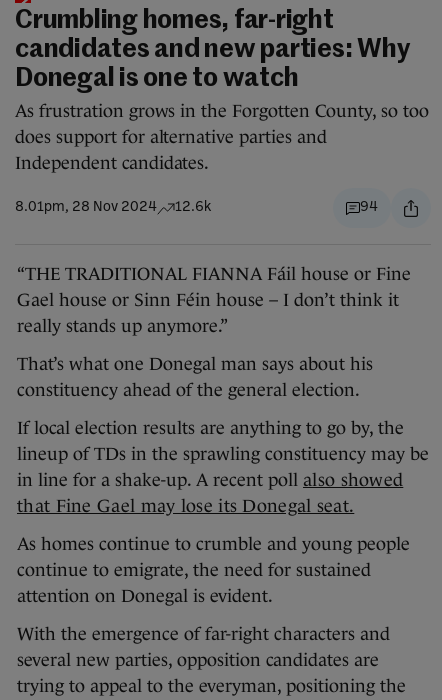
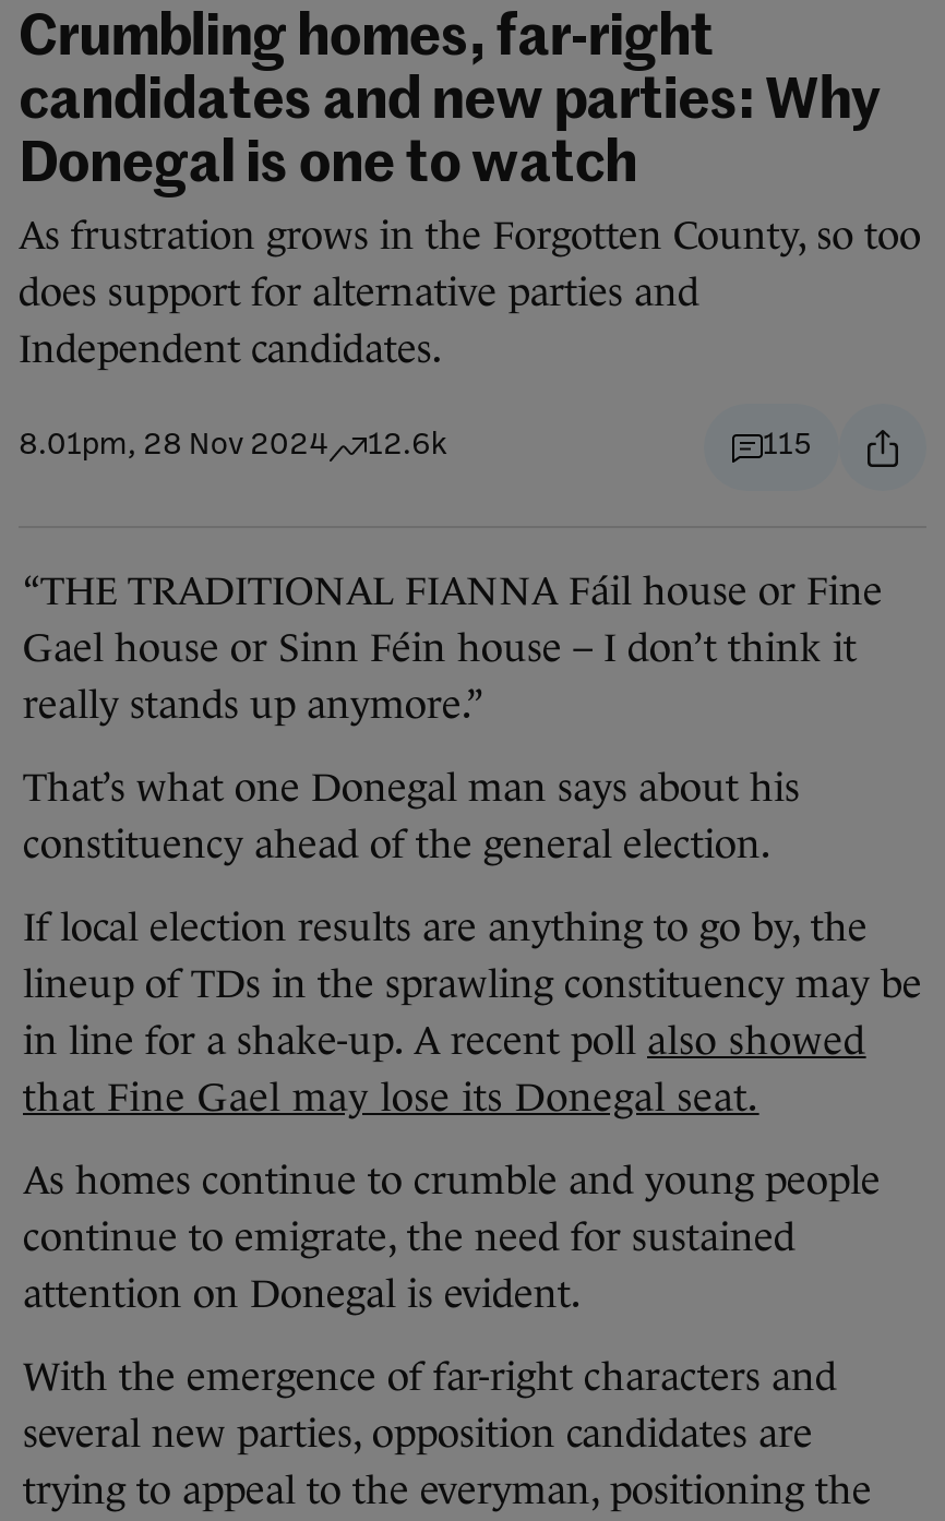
[360,200,378,215] 94 -> [763,431,811,464] 115

